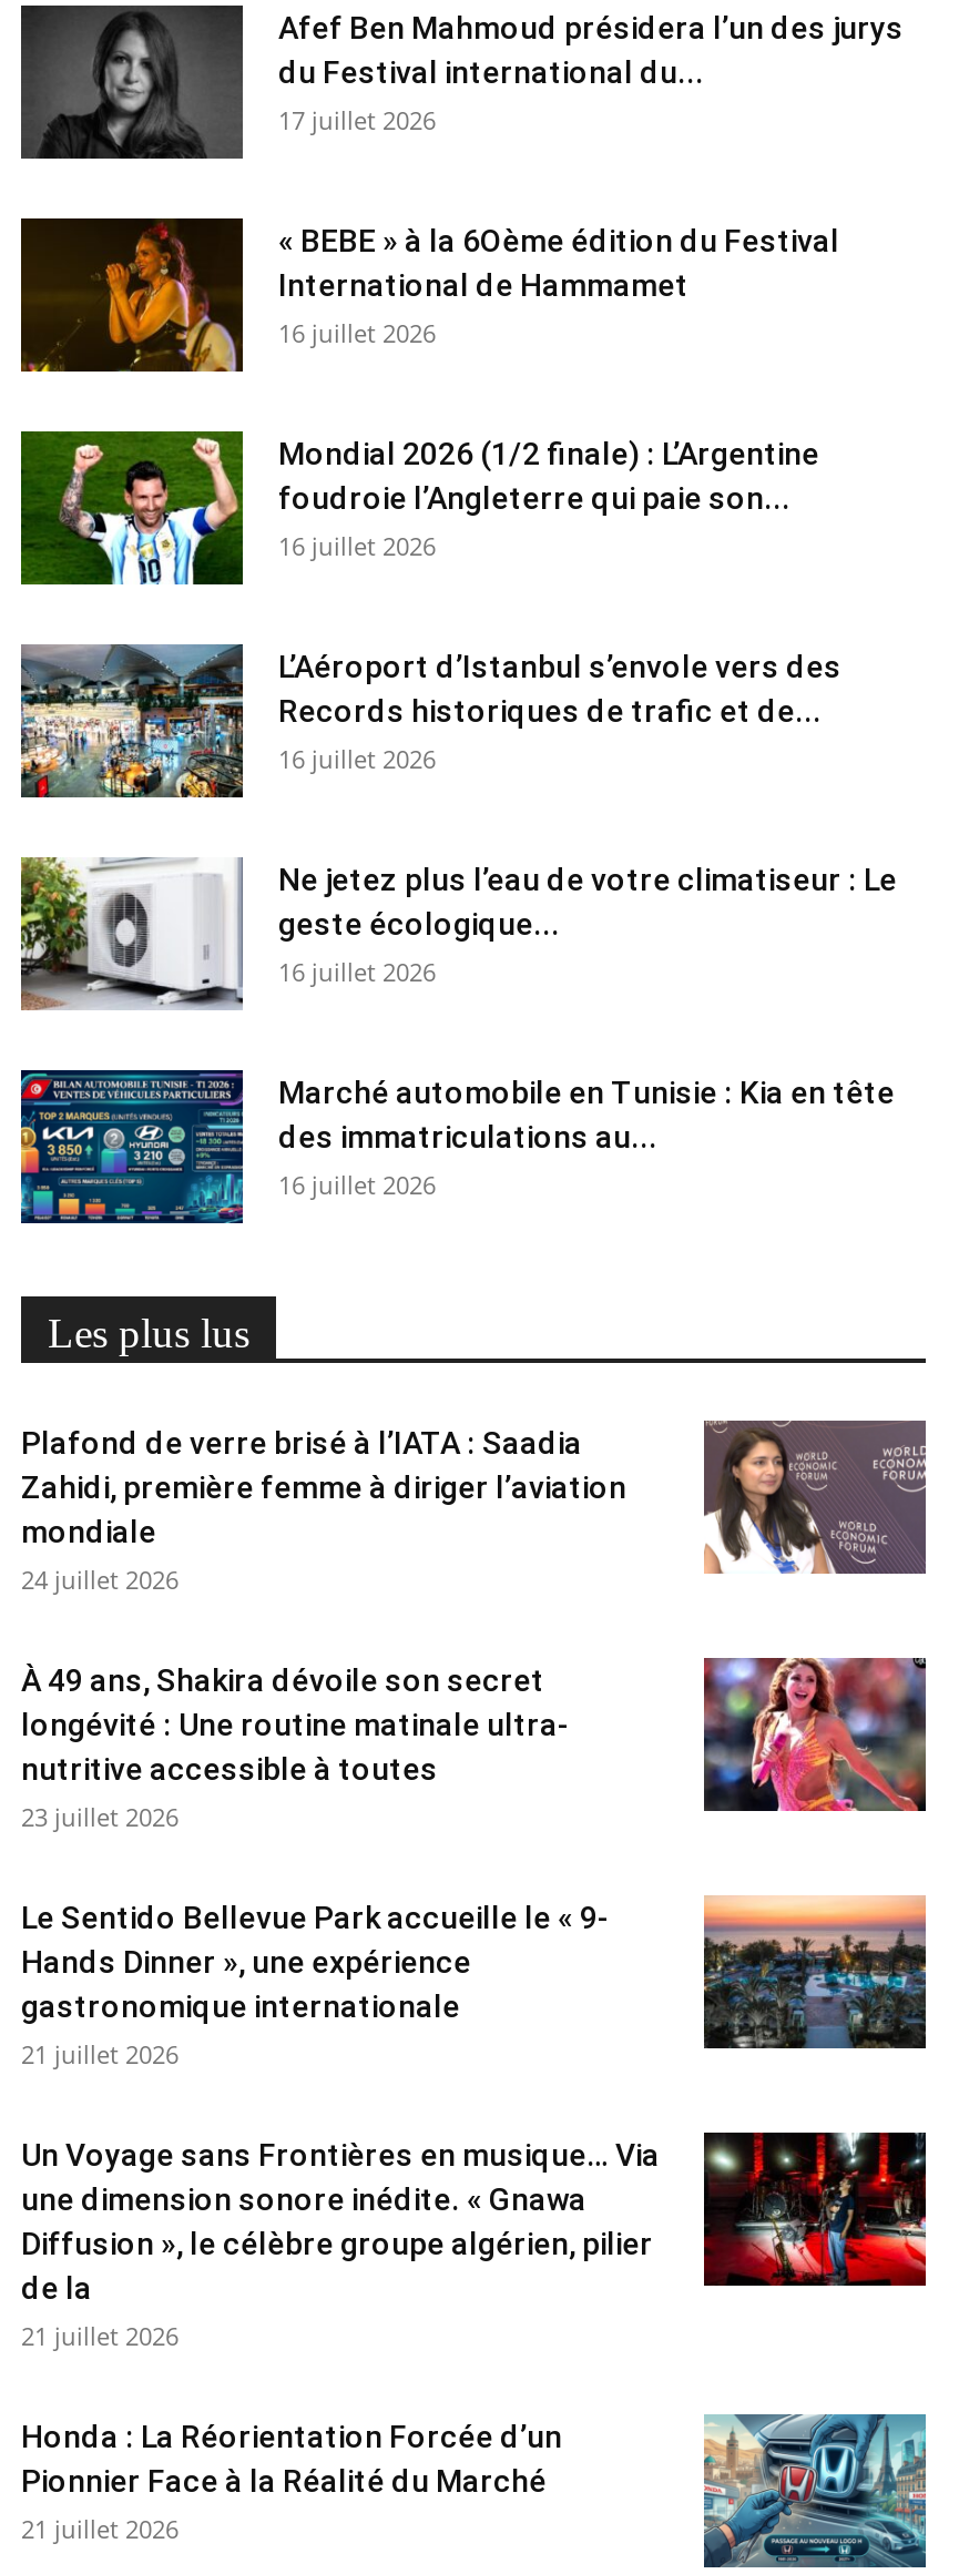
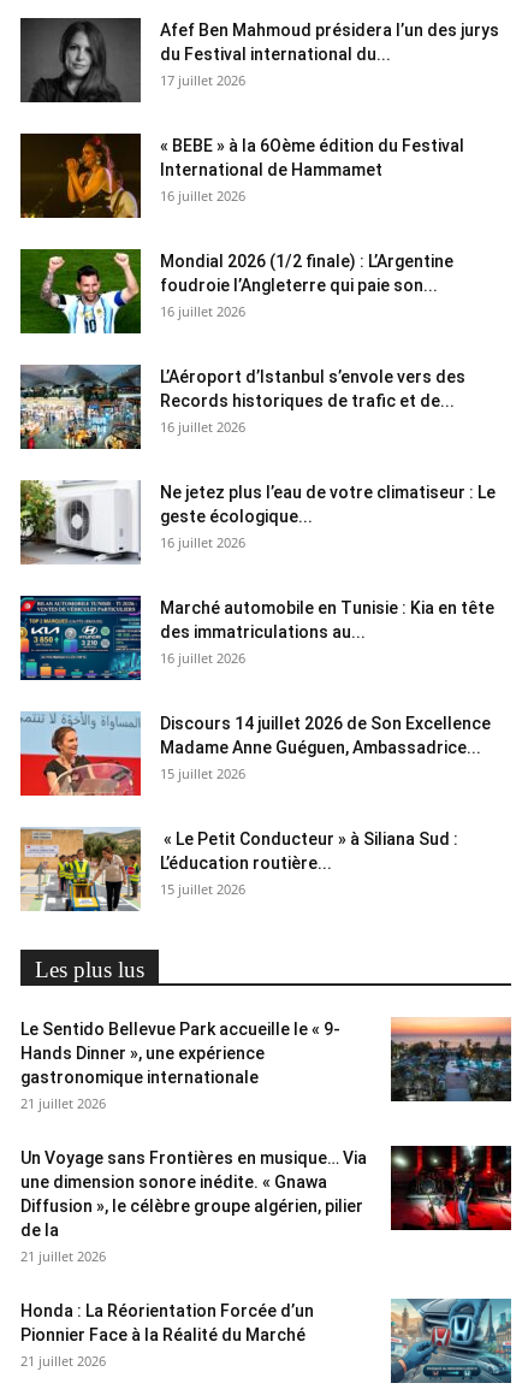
none -> [19,711,491,898] [image] | Discours 14 juillet 2026 de Son Excellence | Madame Anne Guéguen, Ambassadrice... | 15 juillet 2026 | « Le Petit Conducteur » à Siliana Sud : | L’éducation routière... | 15 juillet 2026
none -> [20,841,141,909] [image]
moved [48,1311,249,1357] -> [35,957,144,982]: Les plus lus
[21,1420,928,1834] [image] | Plafond de verre brisé à l’IATA : Saadia | Zahidi, première femme à diriger l’aviation | mondiale | 24 juillet 2026 | À 49 ans, Shakira dévoile son secret | longévité : Une routine matinale ultra- | nutritive accessible à toutes | 23 juillet 2026 -> none
[702,1657,928,1814] [image] -> none

